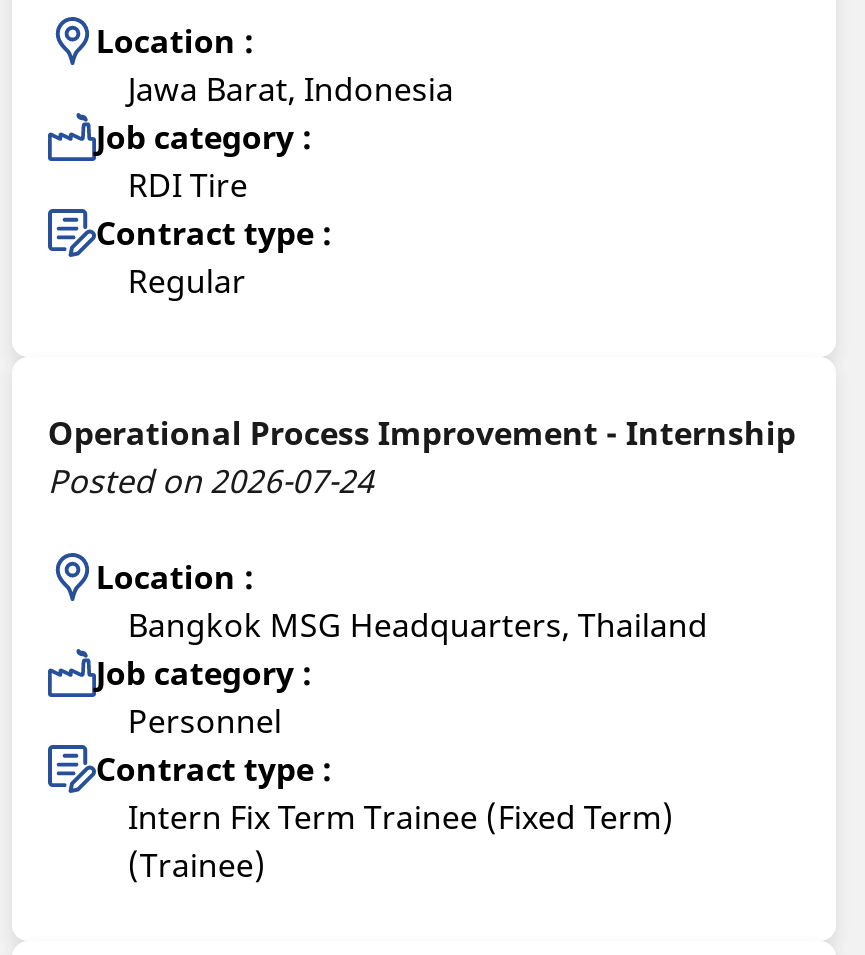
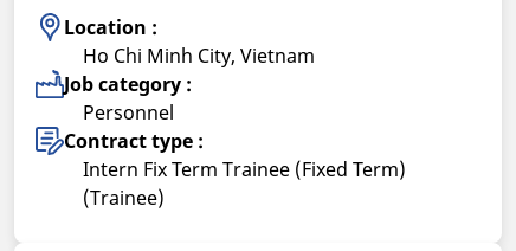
[48,67,796,647] Jawa Barat, Indonesia | Job category : | RDI Tire | Contract type : | Regular | Operational Process Improvement - Internship | Posted on 2026-07-24 | Location : | Bangkok MSG Headquarters, Thailand -> [83,43,315,69] Ho Chi Minh City, Vietnam

